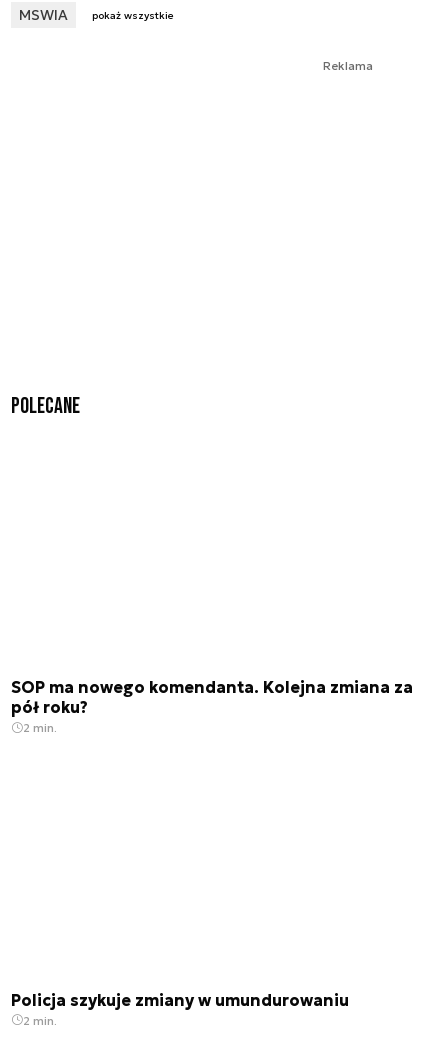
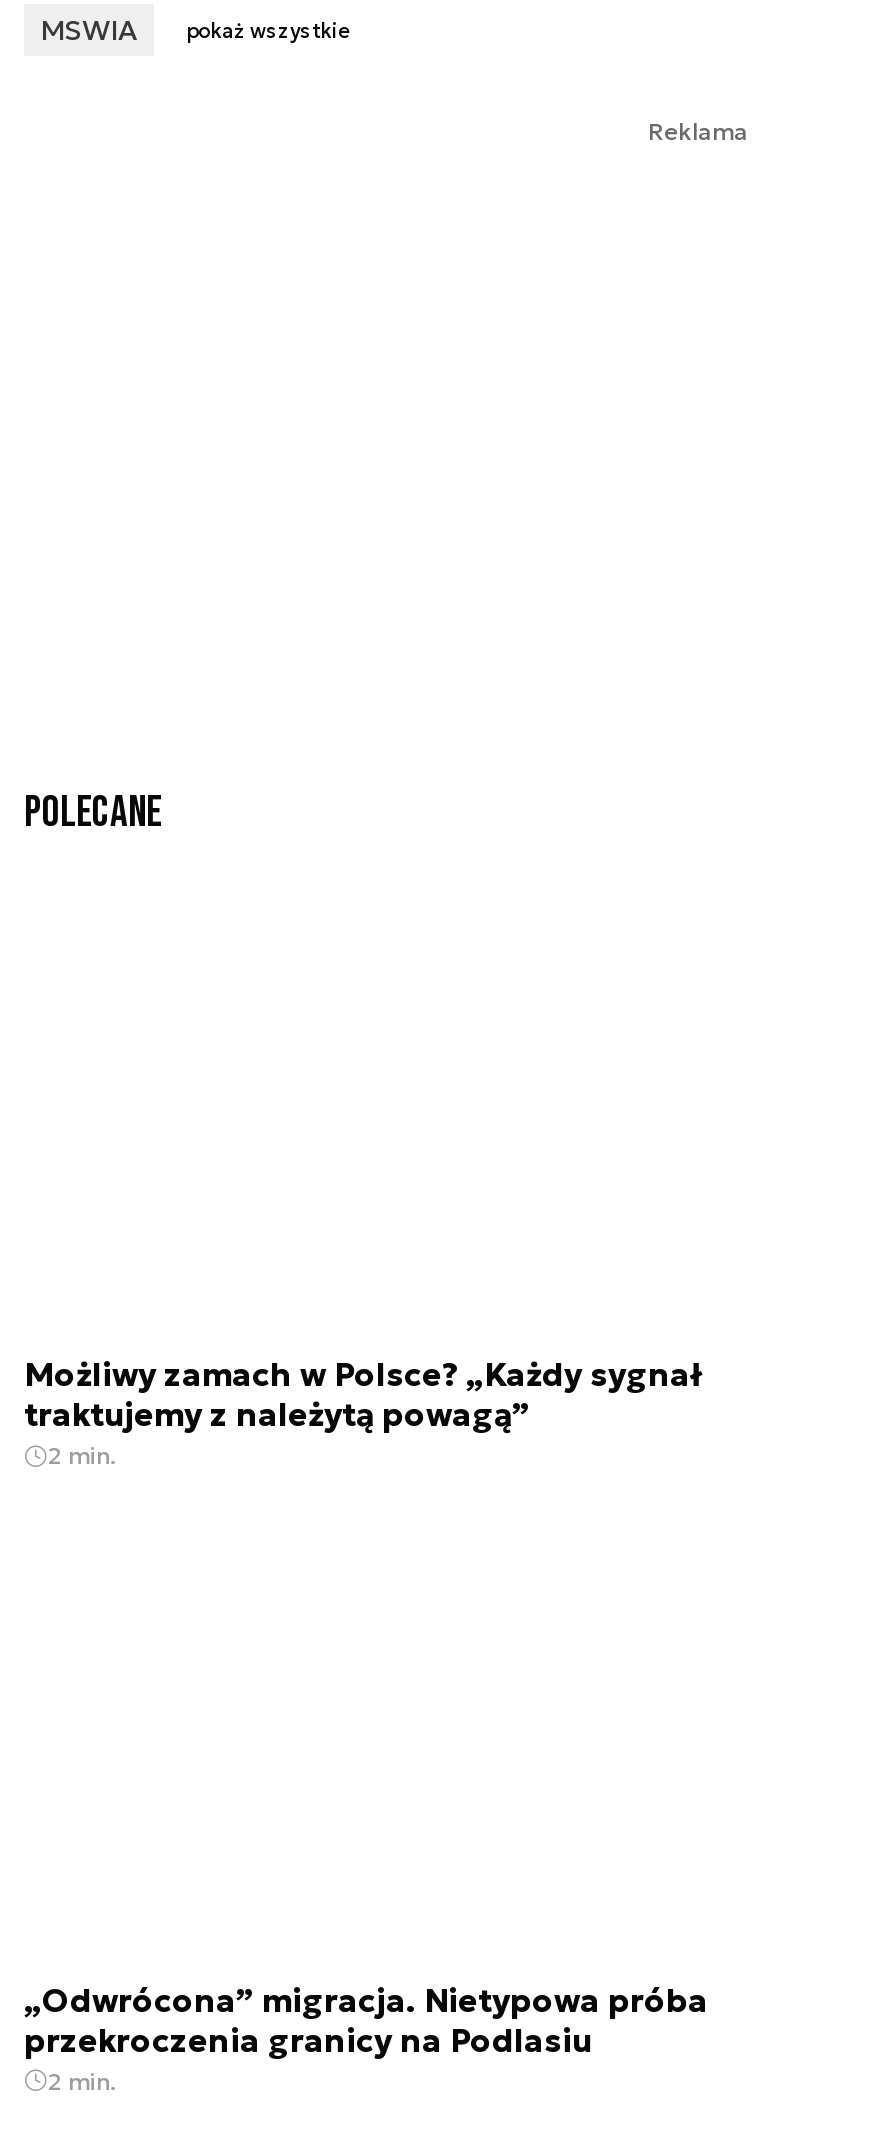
[11,677,413,717] SOP ma nowego komendanta. Kolejna zmiana za | pół roku? -> [24,1354,702,1434] Możliwy zamach w Polsce? „Każdy sygnał | traktujemy z należytą powagą”
[11,990,349,1010] Policja szykuje zmiany w umundurowaniu -> [24,1979,708,2059] „Odwrócona” migracja. Nietypowa próba | przekroczenia granicy na Podlasiu

